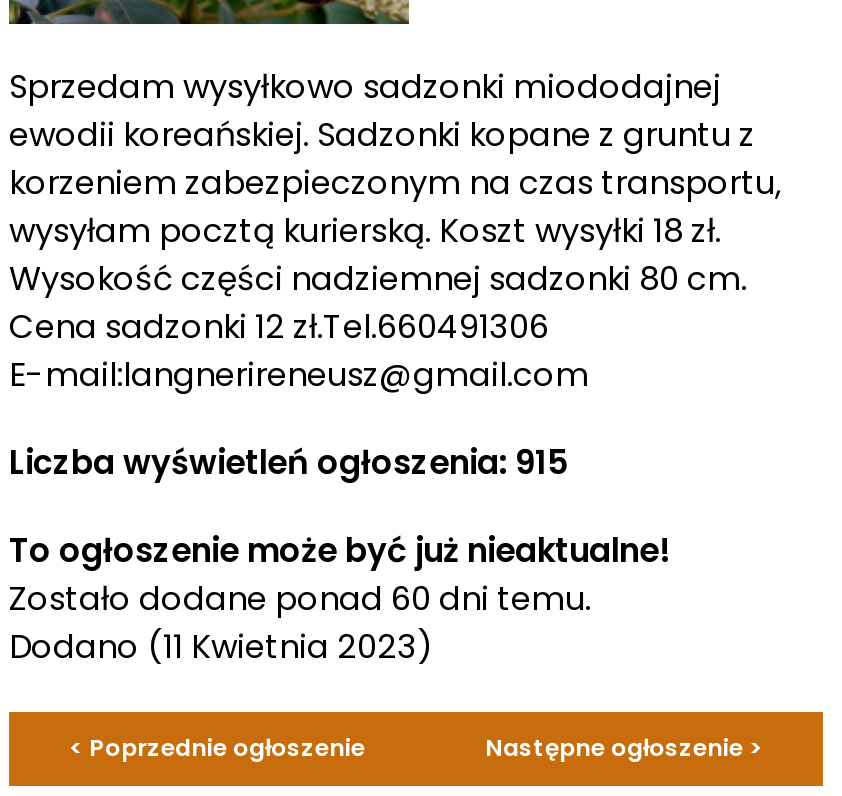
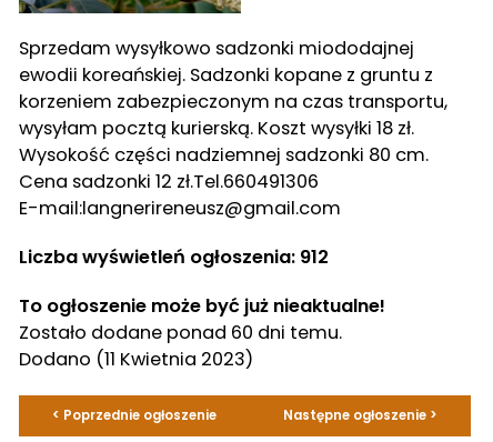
[9,440,567,486] Liczba wyświetleń ogłoszenia: 915 -> [19,244,329,270] Liczba wyświetleń ogłoszenia: 912

